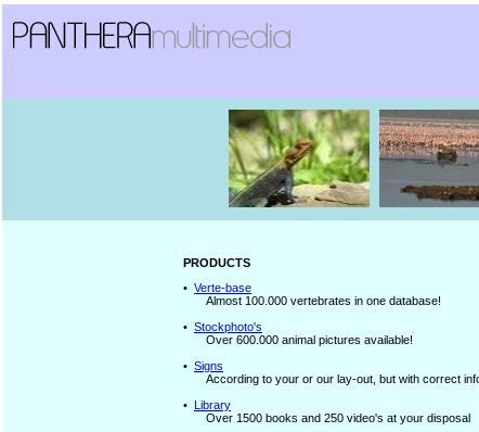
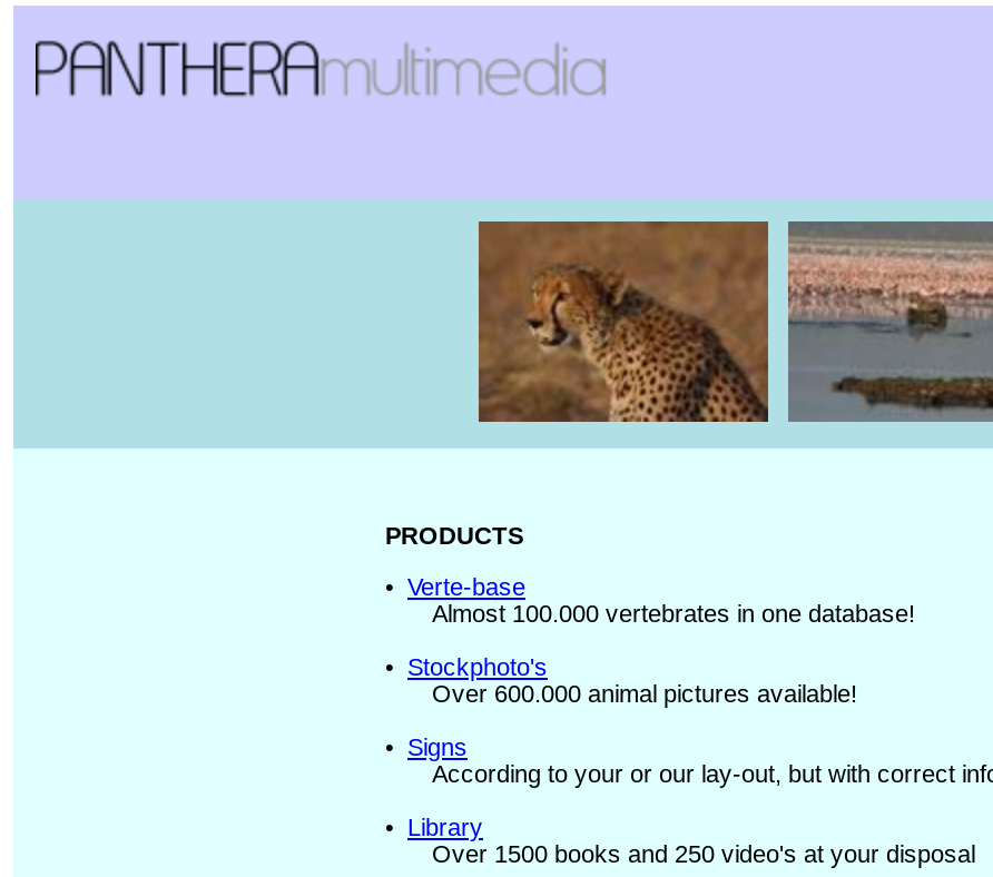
[228,109,371,207] [image] -> [476,219,770,424] [image]

